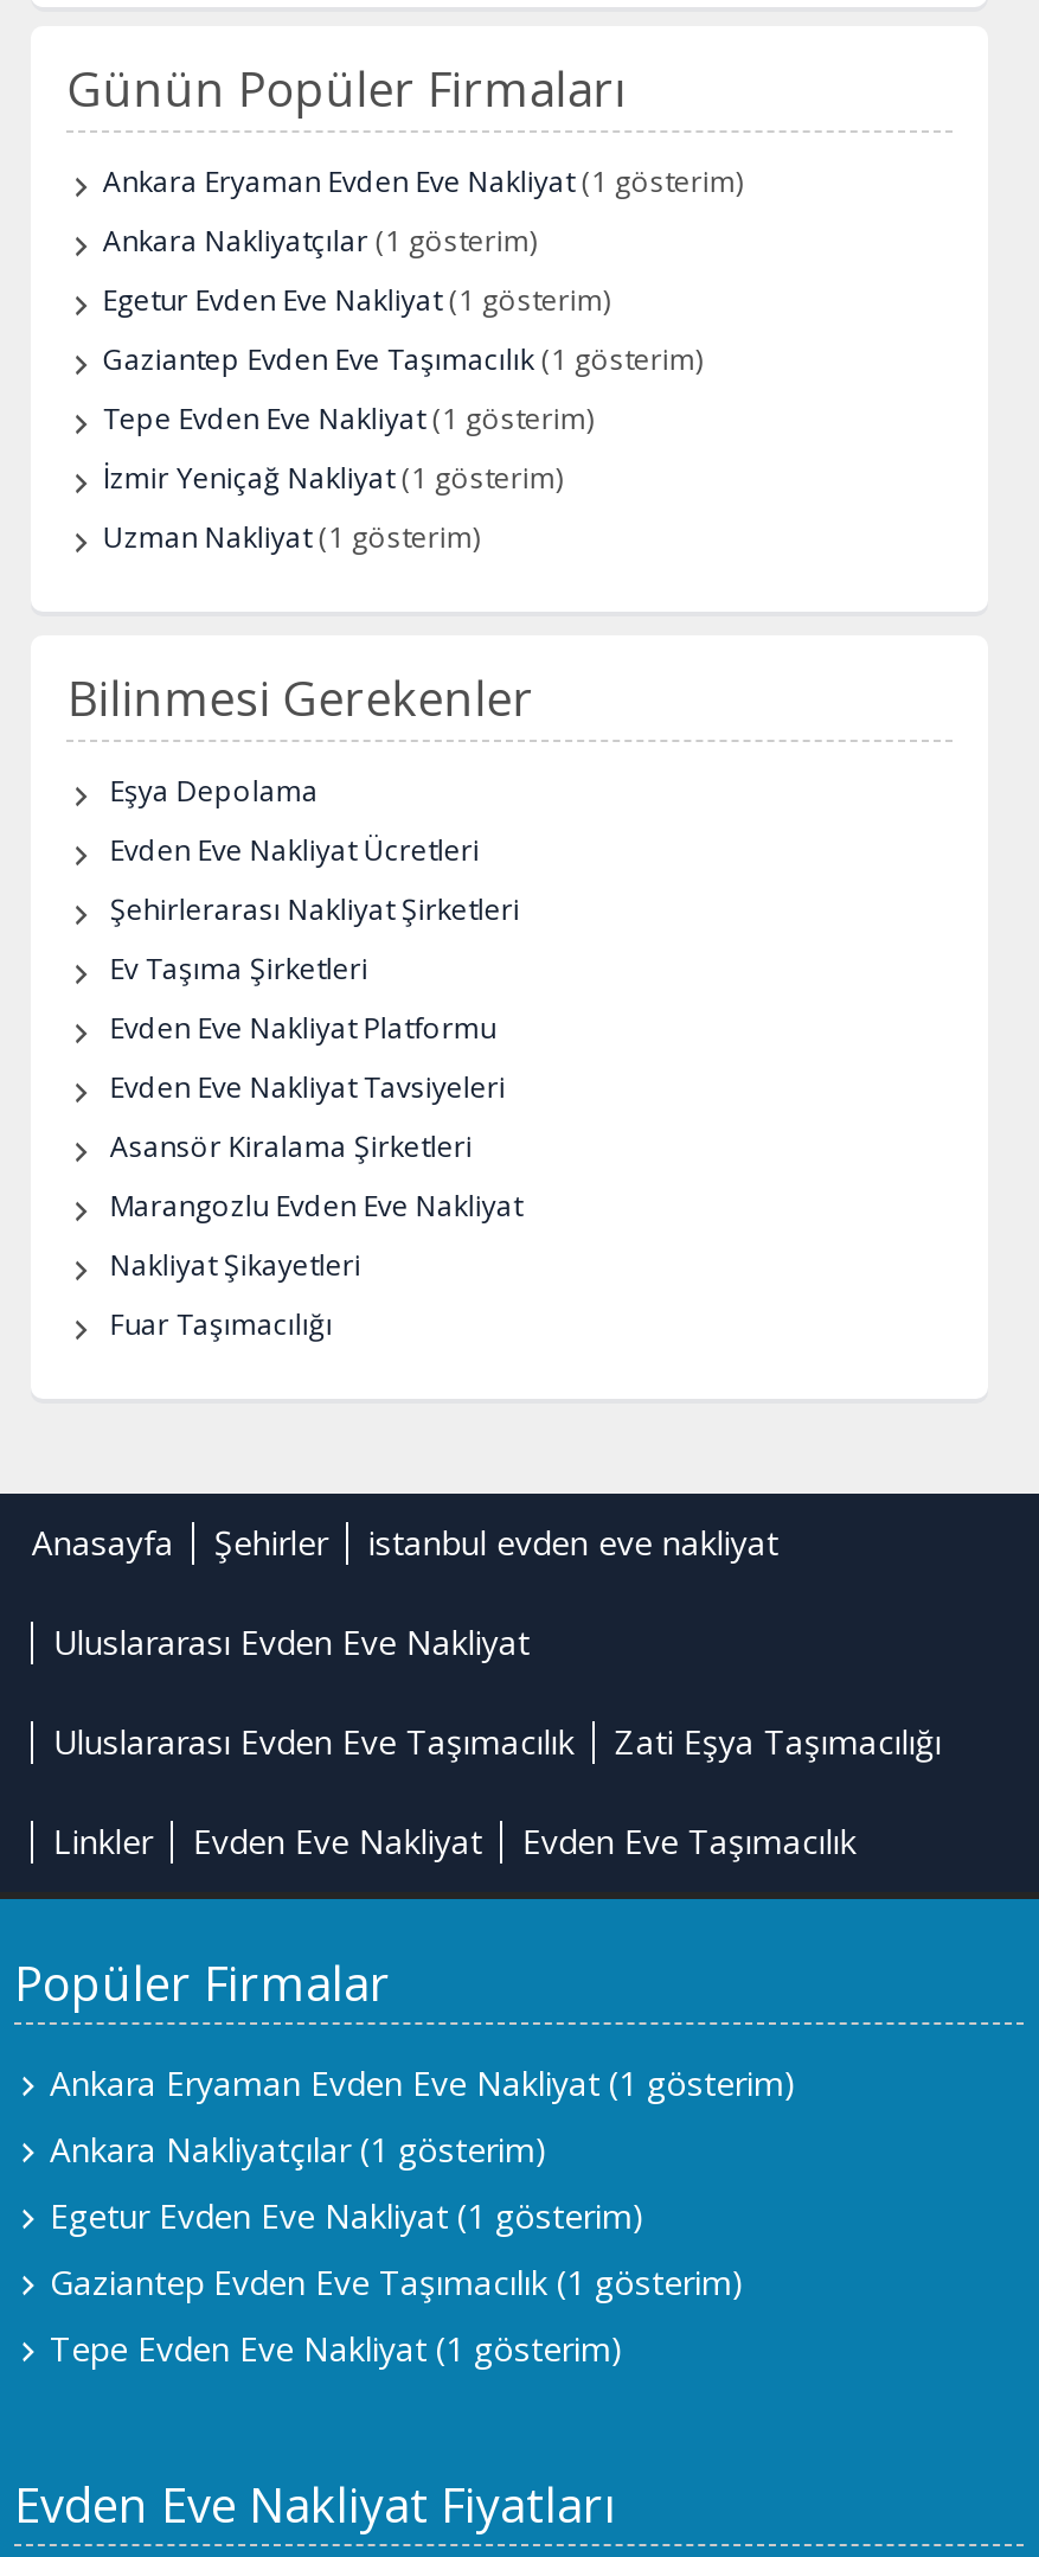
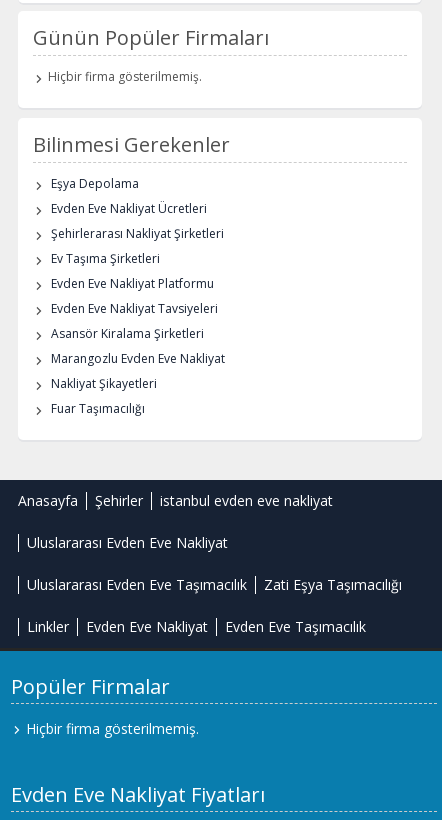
[103,161,743,556] Ankara Eryaman Evden Eve Nakliyat (1 gösterim) | Ankara Nakliyatçılar (1 gösterim) | Egetur Evden Eve Nakliyat (1 gösterim) | Gaziantep Evden Eve Taşımacılık (1 gösterim) | Tepe Evden Eve Nakliyat (1 gösterim) | İzmir Yeniçağ Nakliyat (1 gösterim) | Uzman Nakliyat (1 gösterim) -> [48,68,202,85] Hiçbir firma gösterilmemiş.
[50,2060,796,2370] Ankara Eryaman Evden Eve Nakliyat (1 gösterim) | Ankara Nakliyatçılar (1 gösterim) | Egetur Evden Eve Nakliyat (1 gösterim) | Gaziantep Evden Eve Taşımacılık (1 gösterim) | Tepe Evden Eve Nakliyat (1 gösterim) -> [26,719,199,738] Hiçbir firma gösterilmemiş.

